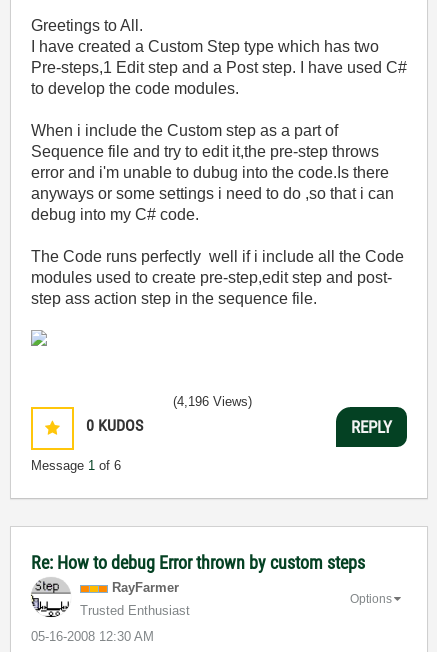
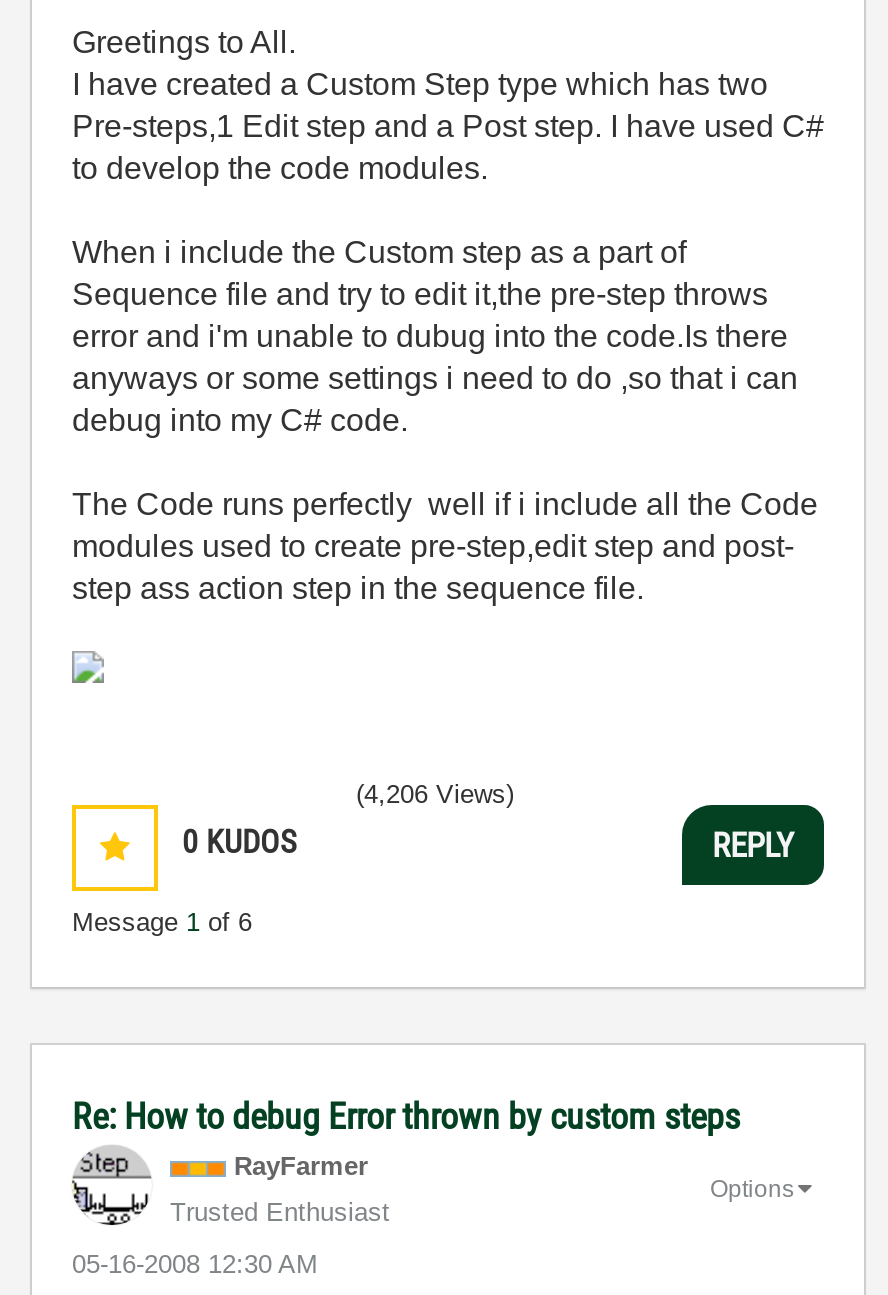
[173,394,252,409] (4,196 Views) -> [356,779,514,809] (4,206 Views)

